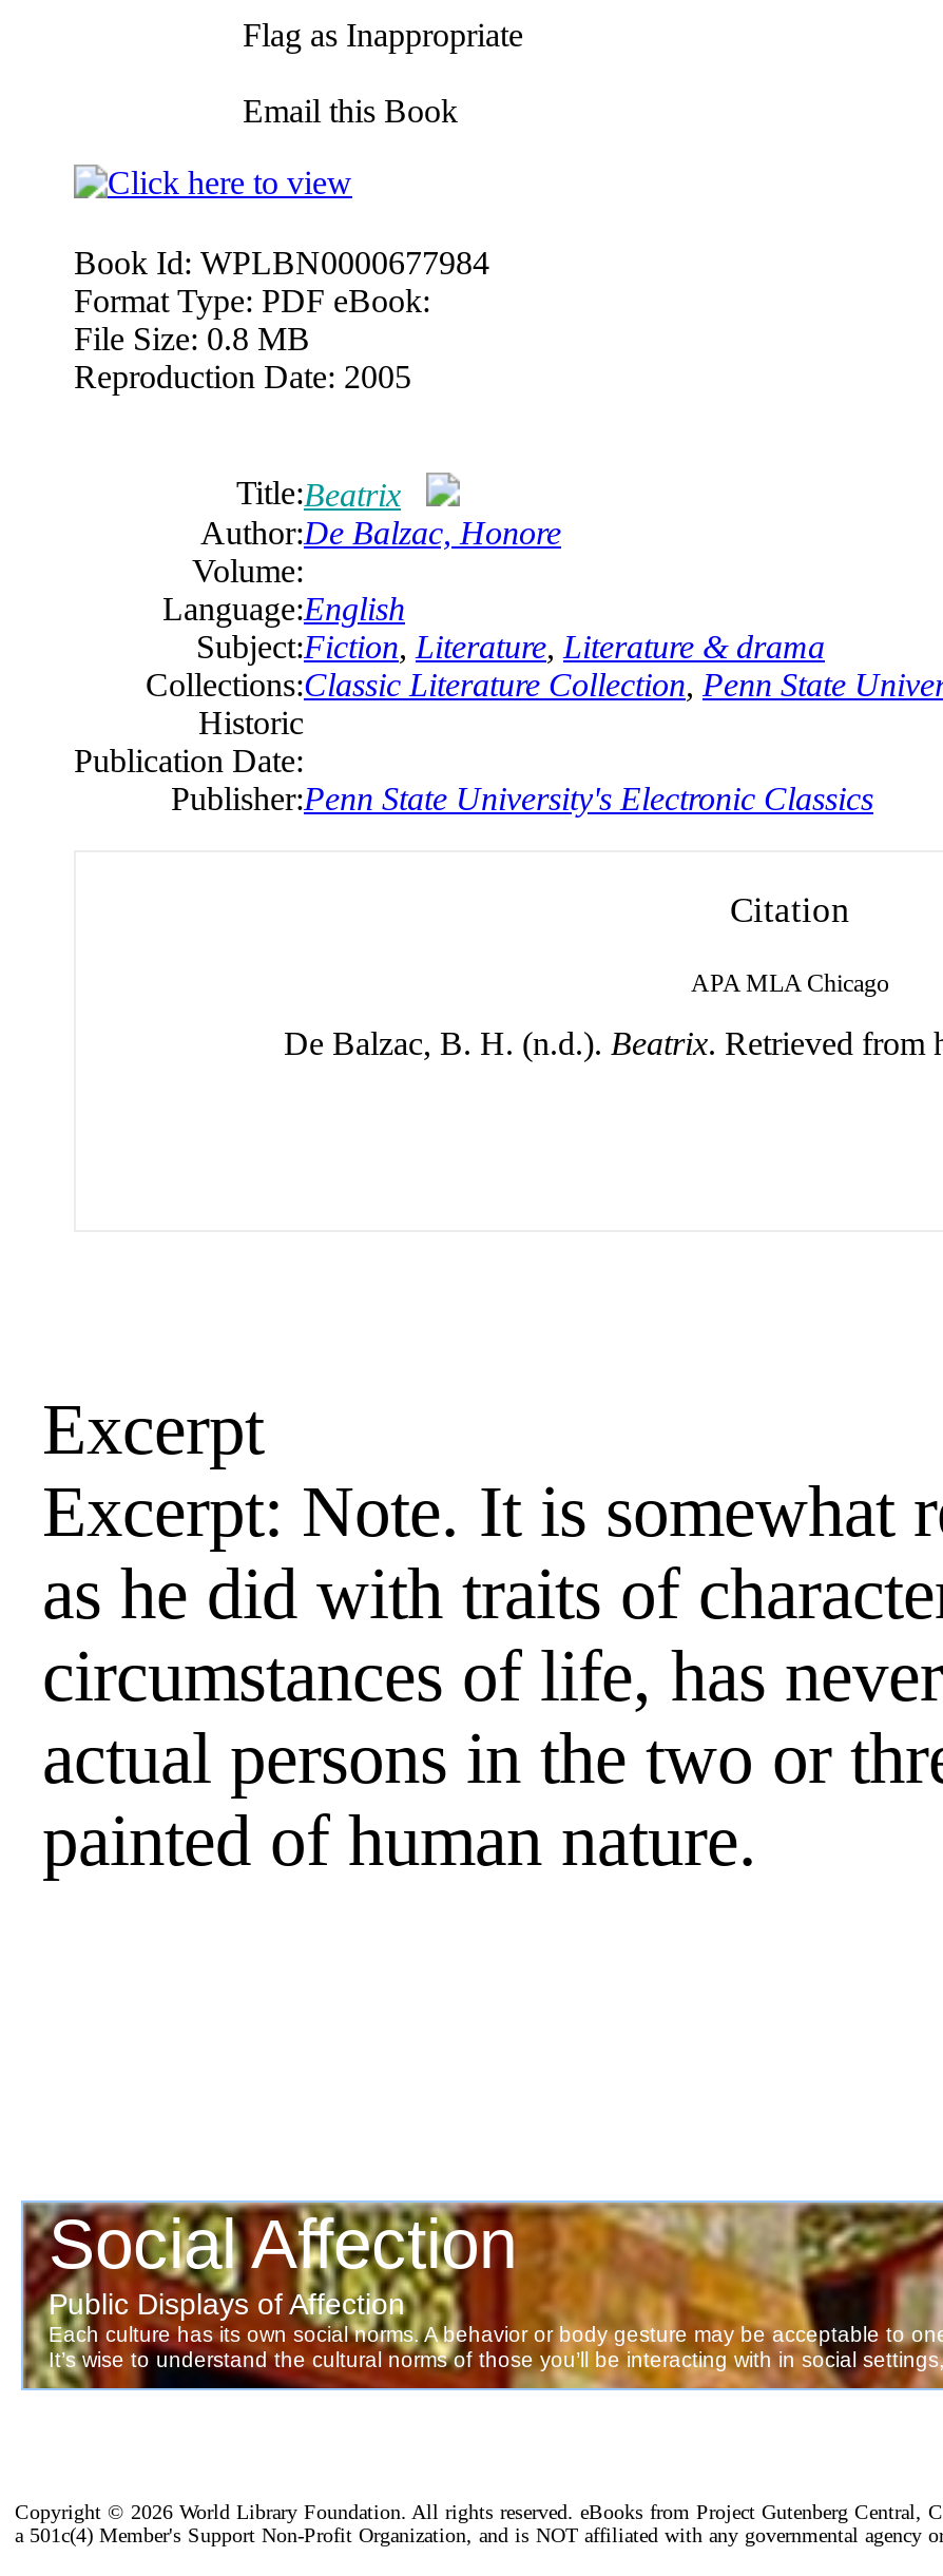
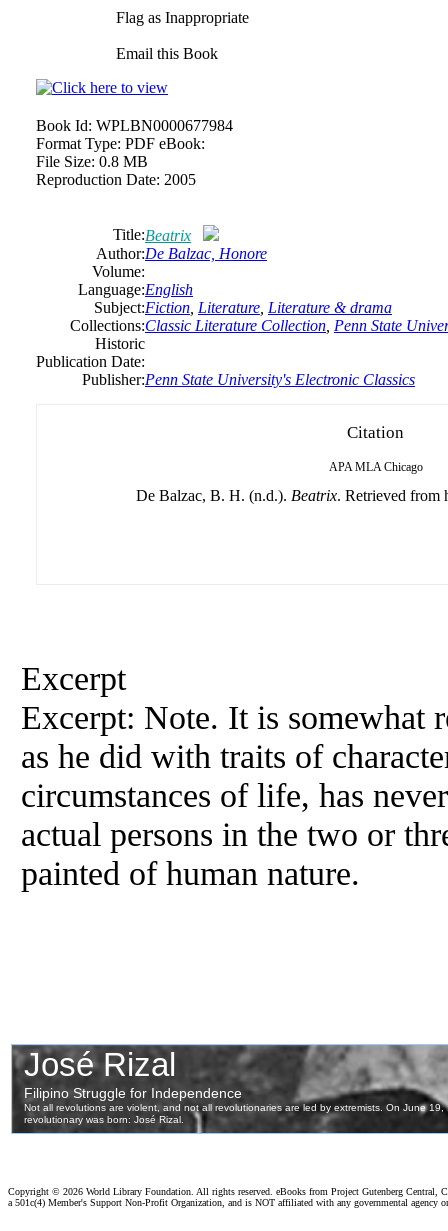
[23,2200,937,2390] [image] -> [11,1044,445,1134] [image]

